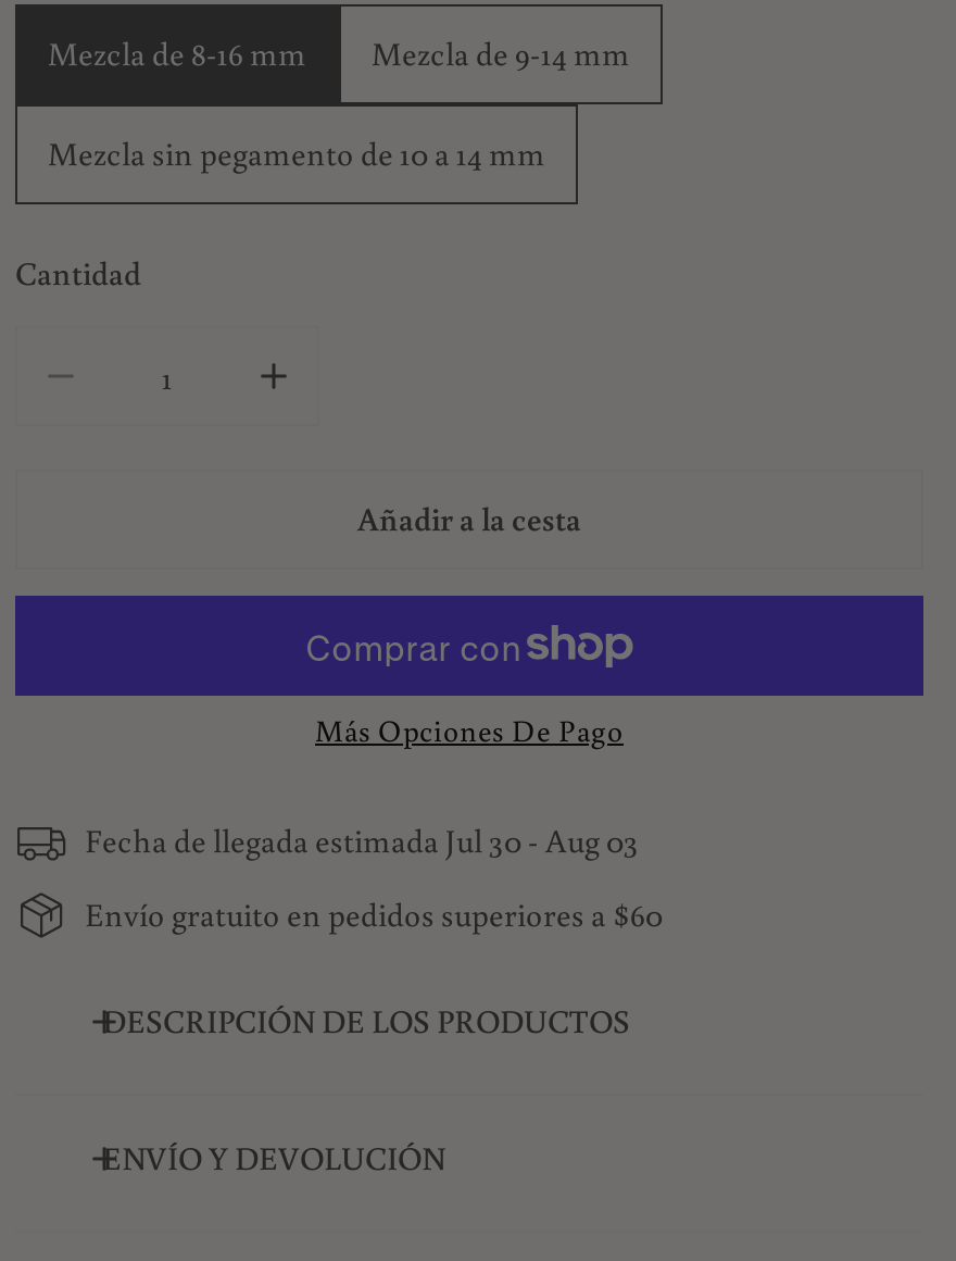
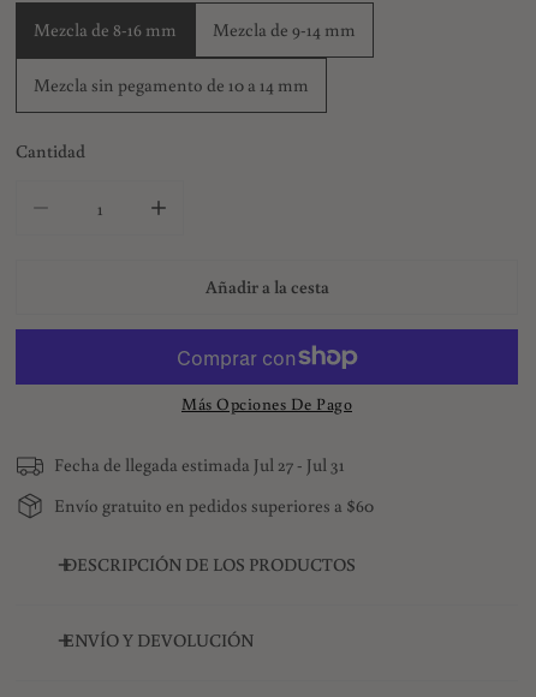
[85,820,639,861] Fecha de llegada estimada Jul 30 - Aug 03 -> [54,453,345,476] Fecha de llegada estimada Jul 27 - Jul 31

